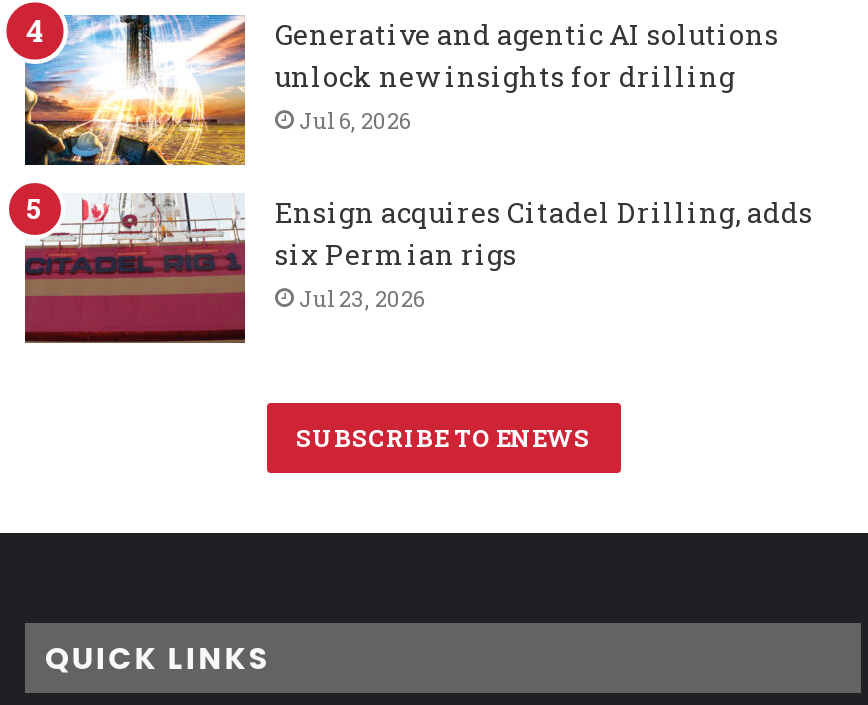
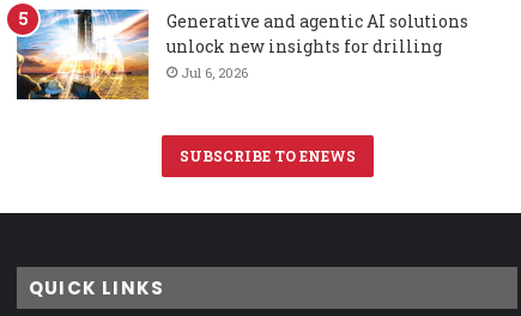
[23,193,813,345] [image] | Ensign acquires Citadel Drilling, adds | six Permian rigs | Jul 23, 2026 -> none

